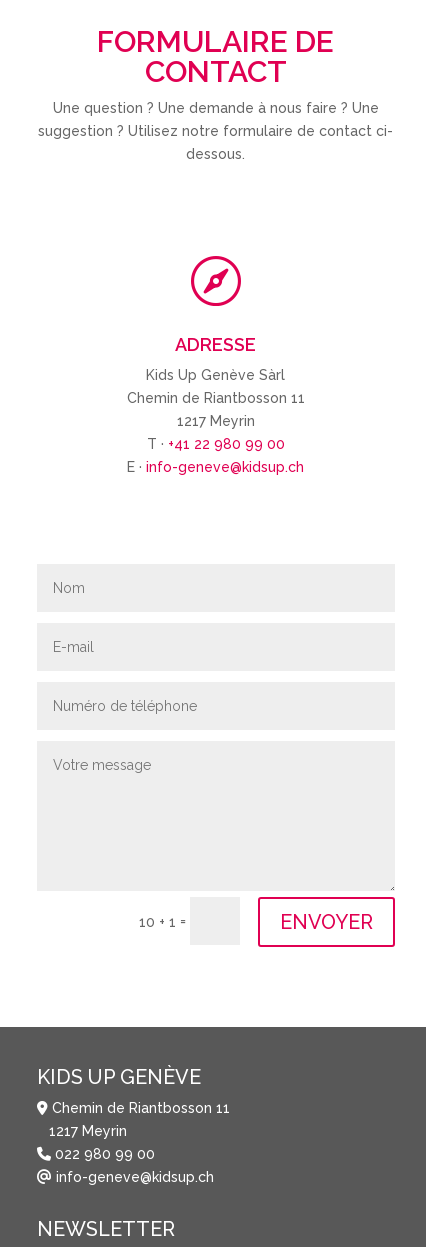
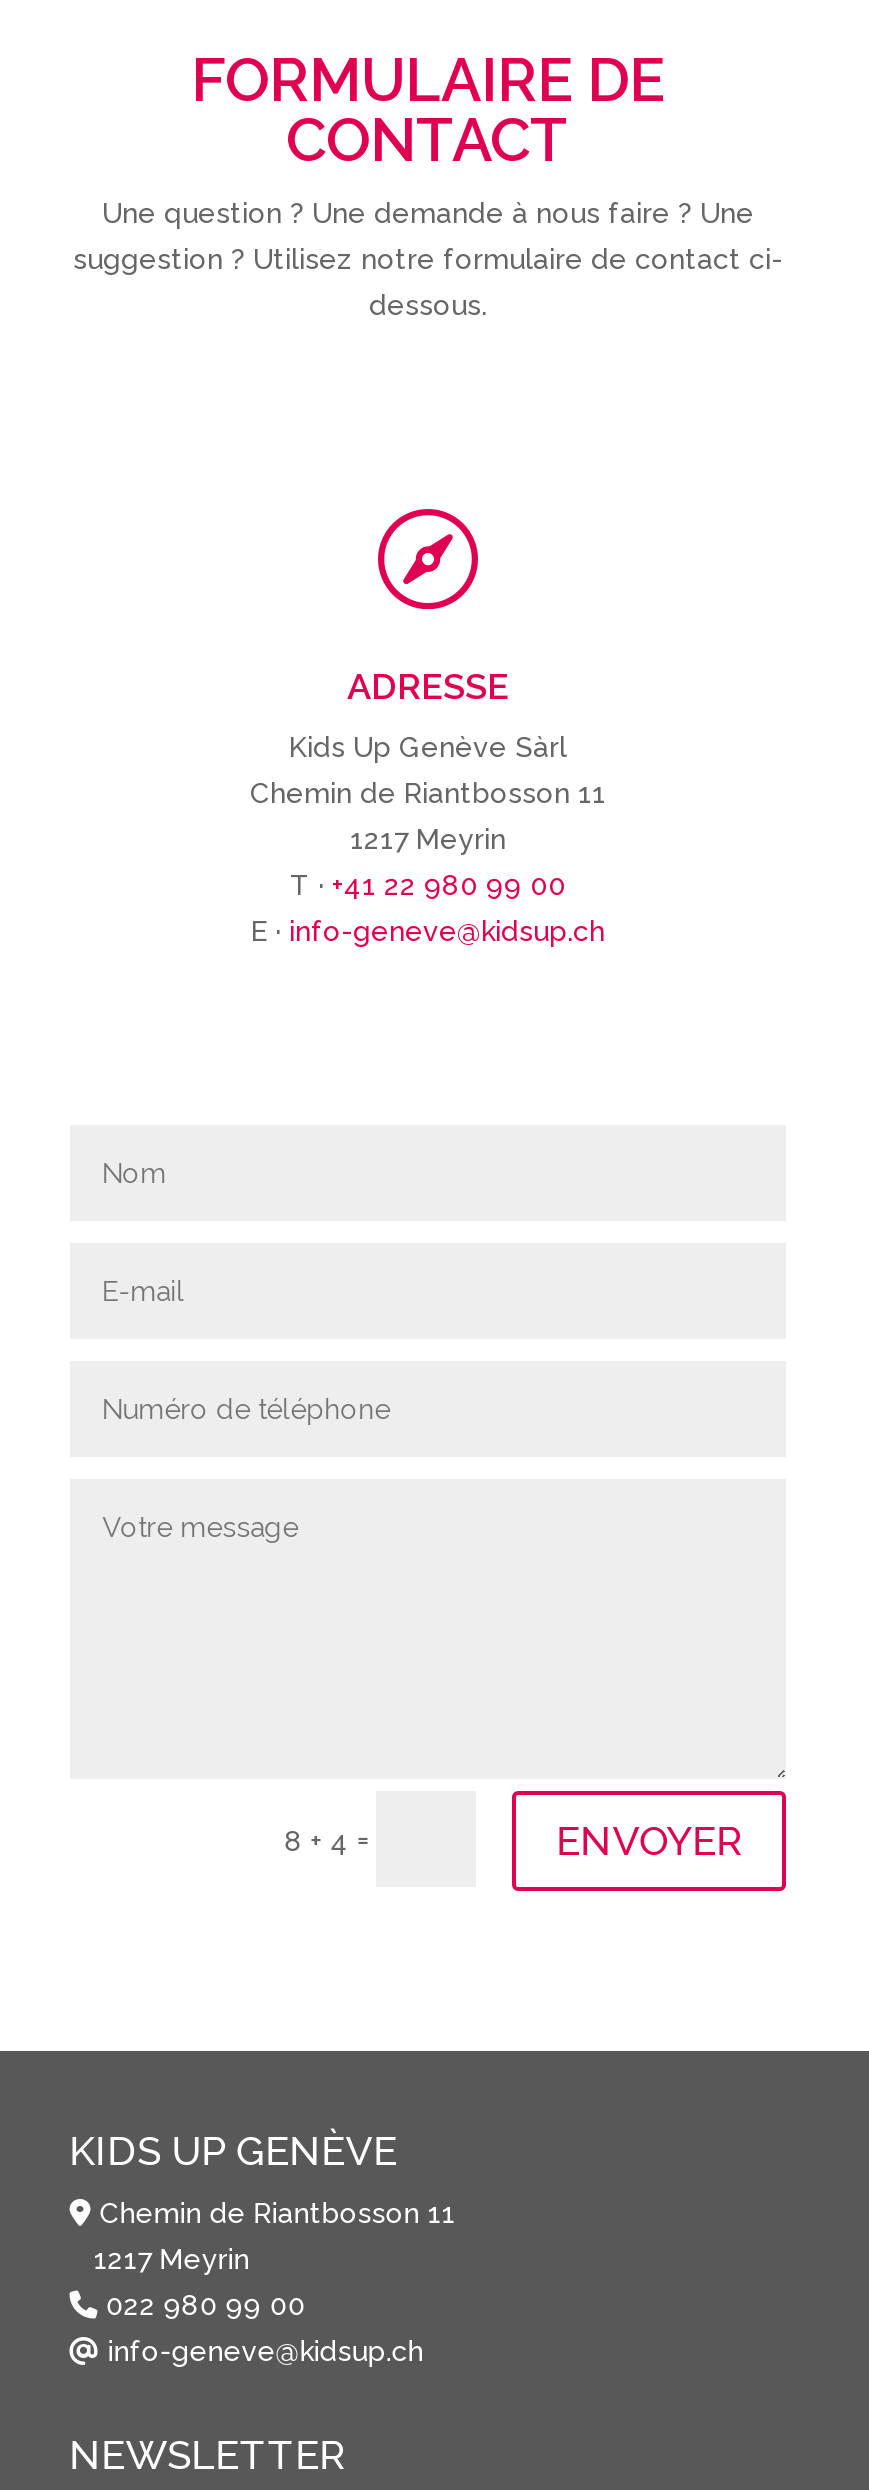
[139,913,190,930] 10 + 1 = -> [284,1822,376,1856] 8 + 4 =

